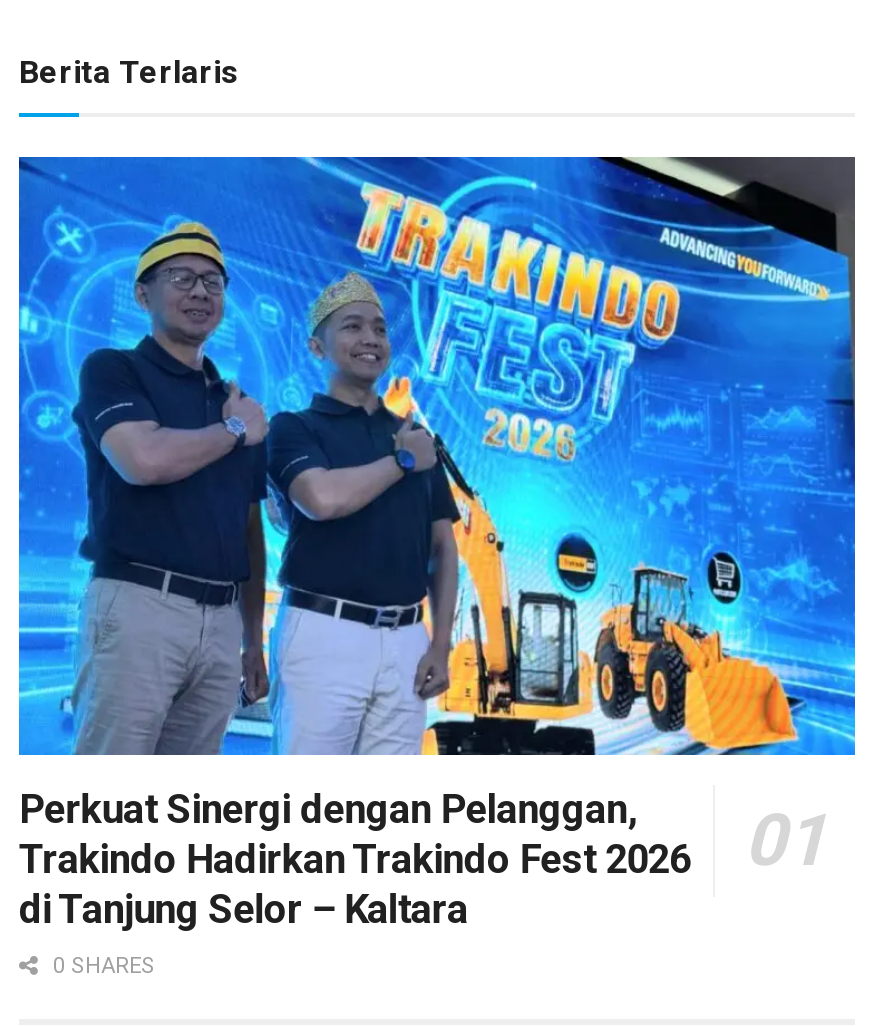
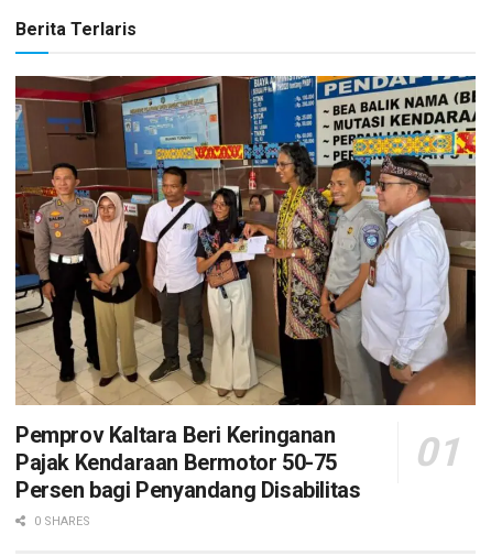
[17,155,857,933] [image] | Perkuat Sinergi dengan Pelanggan, | Trakindo Hadirkan Trakindo Fest 2026 | di Tanjung Selor – Kaltara -> [14,75,477,503] [image] | Pemprov Kaltara Beri Keringanan | Pajak Kendaraan Bermotor 50-75 | Persen bagi Penyandang Disabilitas

